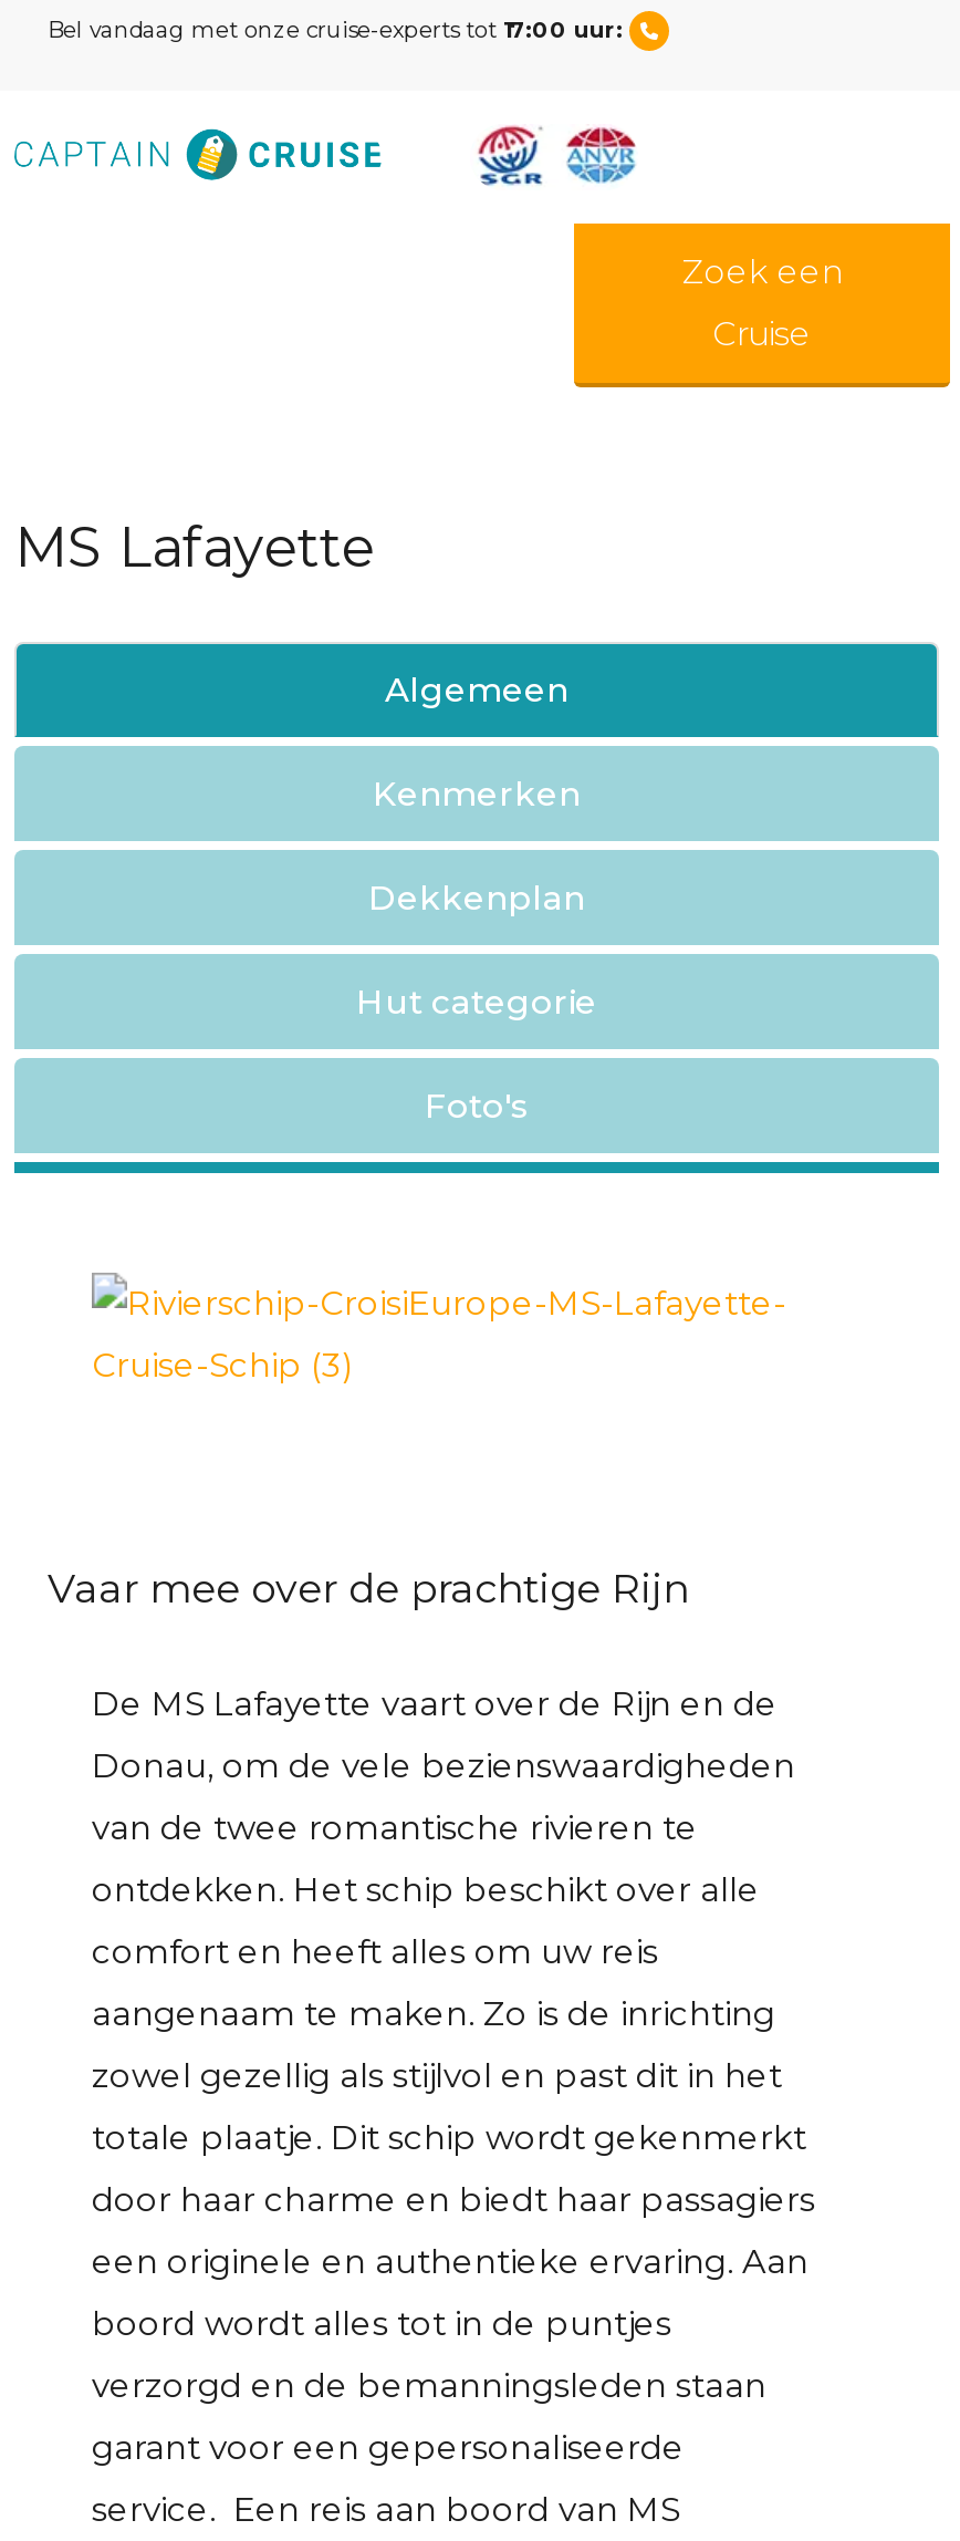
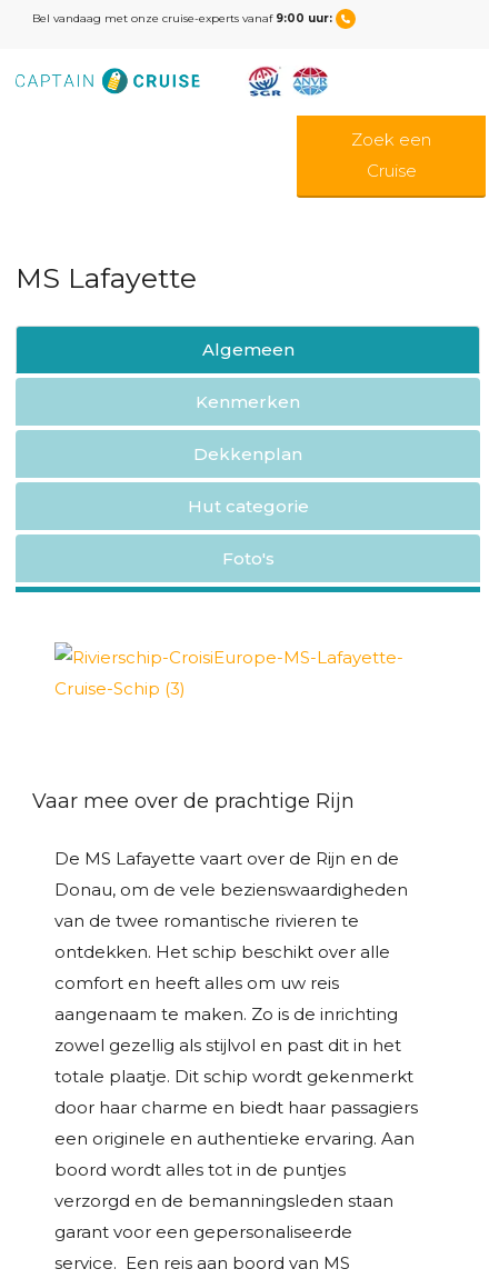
[48,15,629,44] Bel vandaag met onze cruise-experts tot 17:00 uur: -> [32,11,336,26] Bel vandaag met onze cruise-experts vanaf 9:00 uur:

